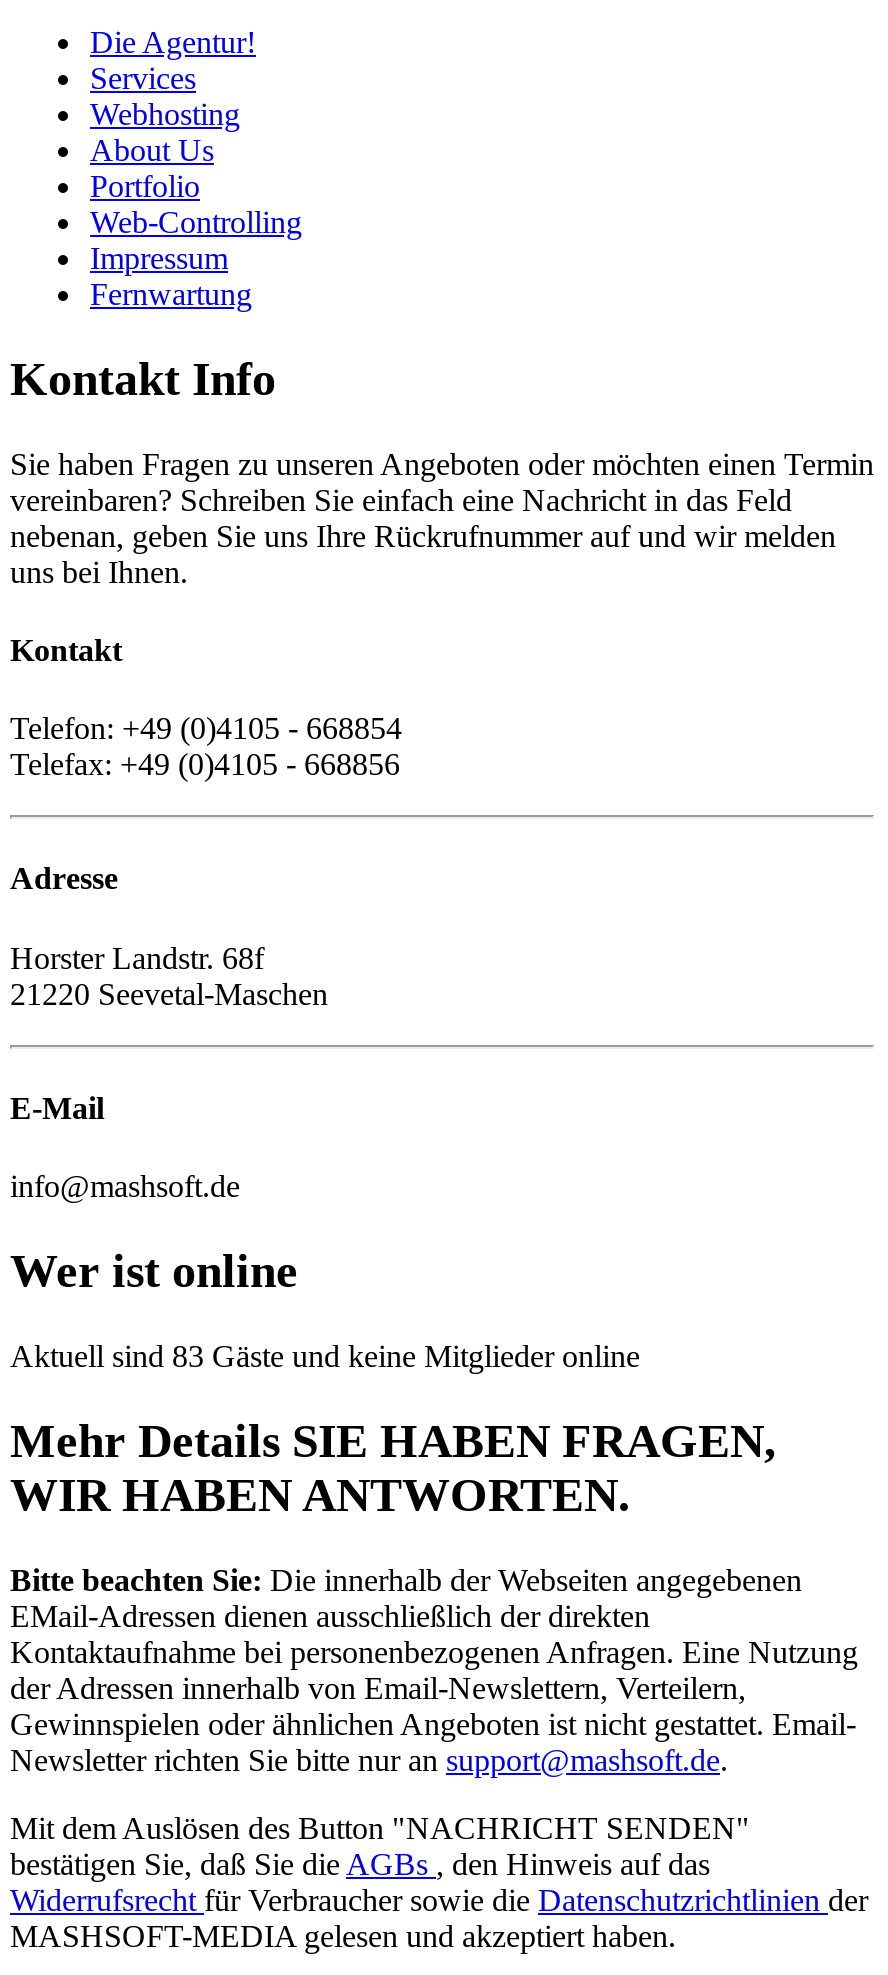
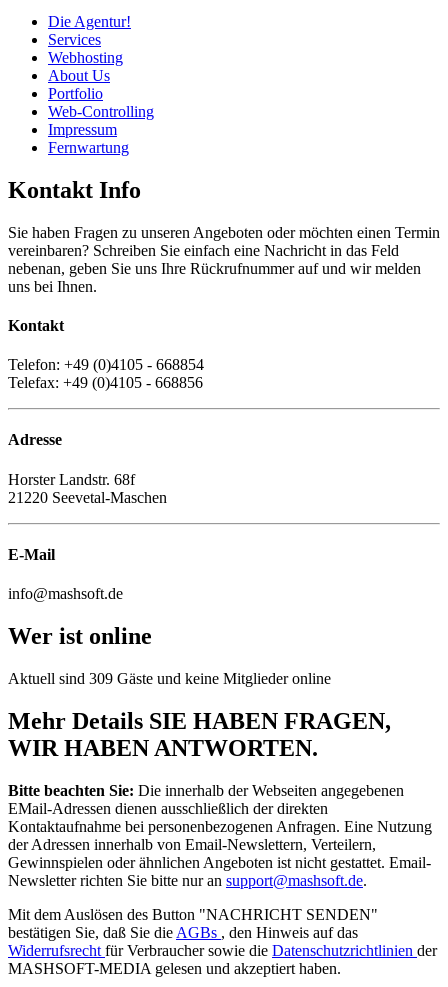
[10,1339,640,1373] Aktuell sind 83 Gäste und keine Mitglieder online -> [8,670,331,687] Aktuell sind 309 Gäste und keine Mitglieder online

